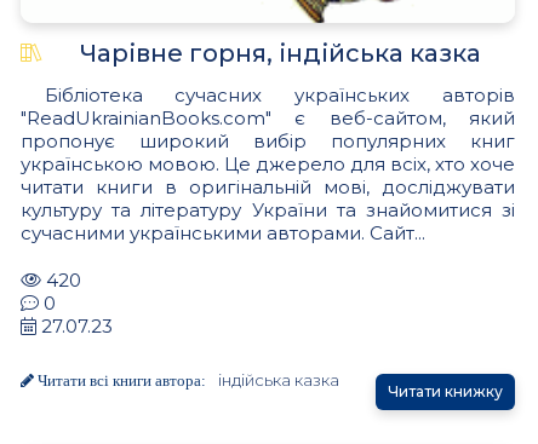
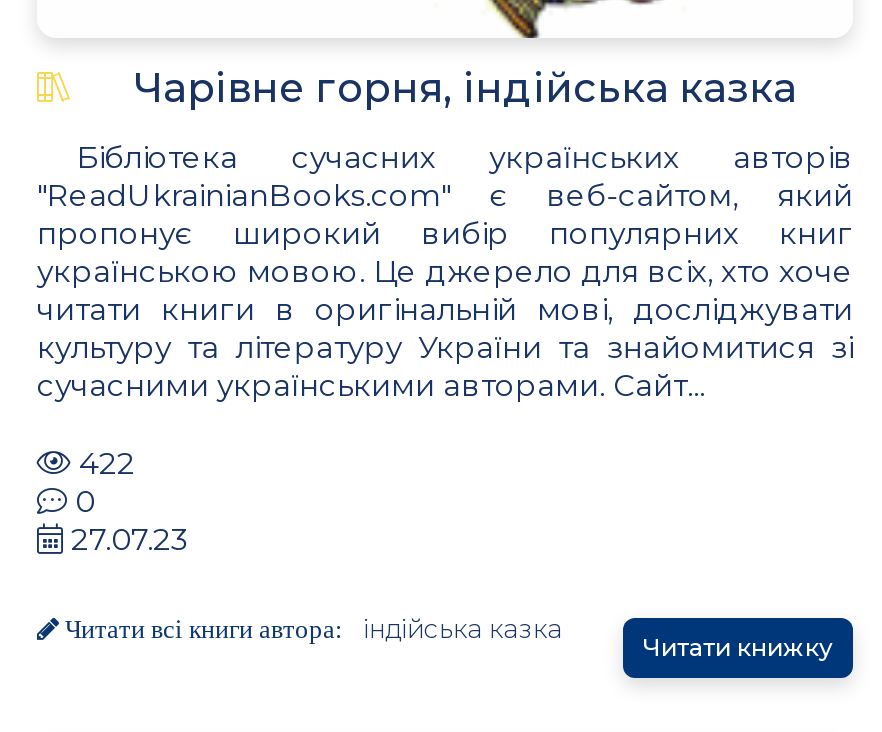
[41,268,81,291] 420 -> [71,444,135,482] 422

